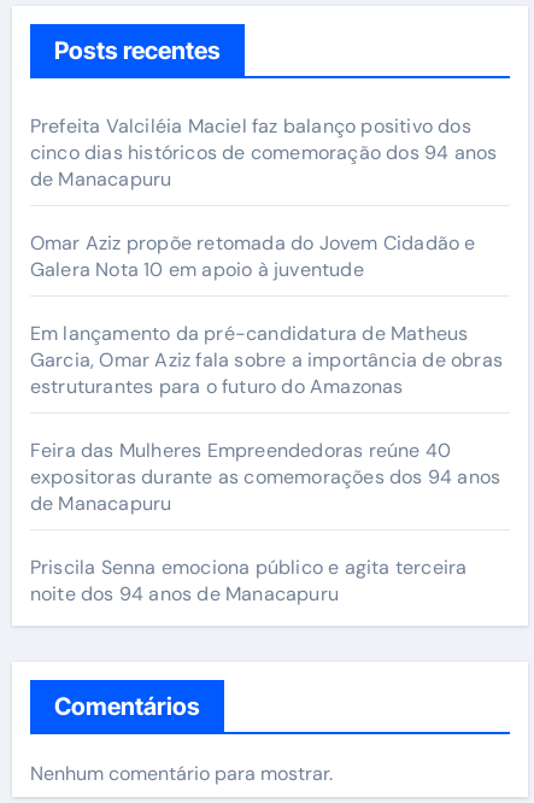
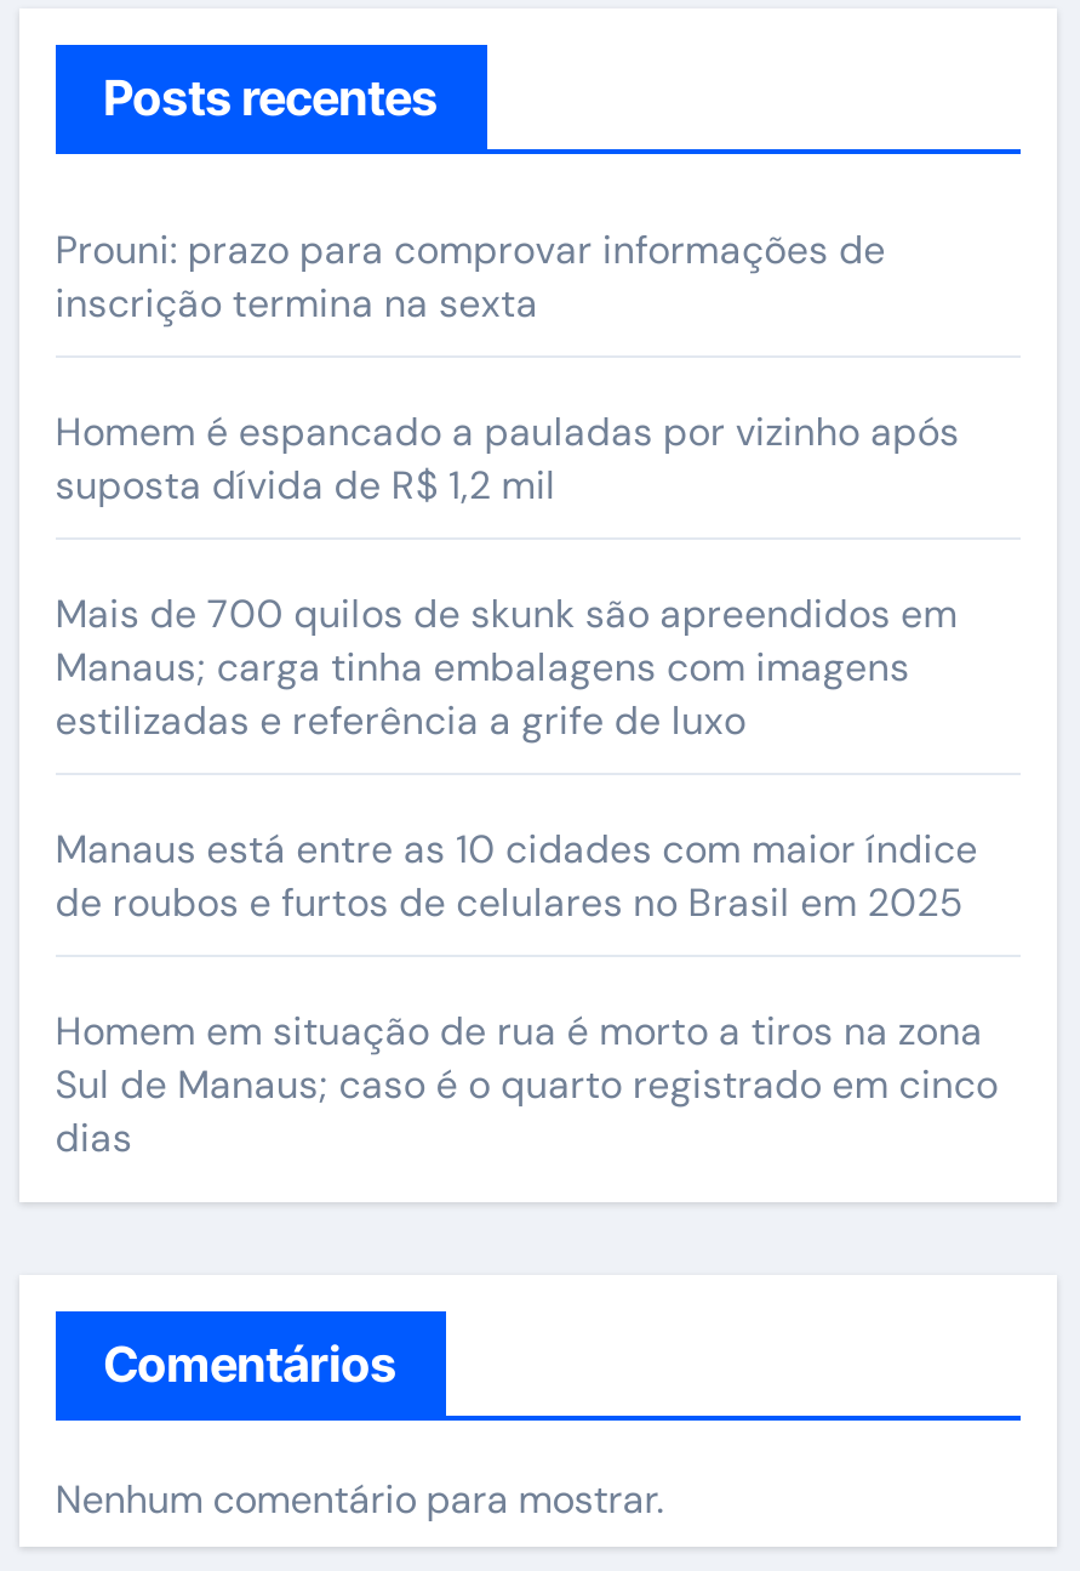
[30,113,497,191] Prefeita Valciléia Maciel faz balanço positivo dos | cinco dias históricos de comemoração dos 94 anos | de Manacapuru -> [55,223,886,328] Prouni: prazo para comprovar informações de | inscrição termina na sexta
[30,230,476,282] Omar Aziz propõe retomada do Jovem Cidadão e | Galera Nota 10 em apoio à juventude -> [55,405,960,510] Homem é espancado a pauladas por vizinho após | suposta dívida de R$ 1,2 mil
[30,320,503,398] Em lançamento da pré-candidatura de Matheus | Garcia, Omar Aziz fala sobre a importância de obras | estruturantes para o futuro do Amazonas -> [55,587,958,745] Mais de 700 quilos de skunk são apreendidos em | Manaus; carga tinha embalagens com imagens | estilizadas e referência a grife de luxo
[30,437,500,515] Feira das Mulheres Empreendedoras reúne 40 | expositoras durante as comemorações dos 94 anos | de Manacapuru -> [55,823,978,927] Manaus está entre as 10 cidades com maior índice | de roubos e furtos de celulares no Brasil em 2025
[30,554,467,606] Priscila Senna emociona público e agita terceira | noite dos 94 anos de Manacapuru -> [55,1004,998,1162] Homem em situação de rua é morto a tiros na zona | Sul de Manaus; caso é o quarto registrado em cinco | dias

